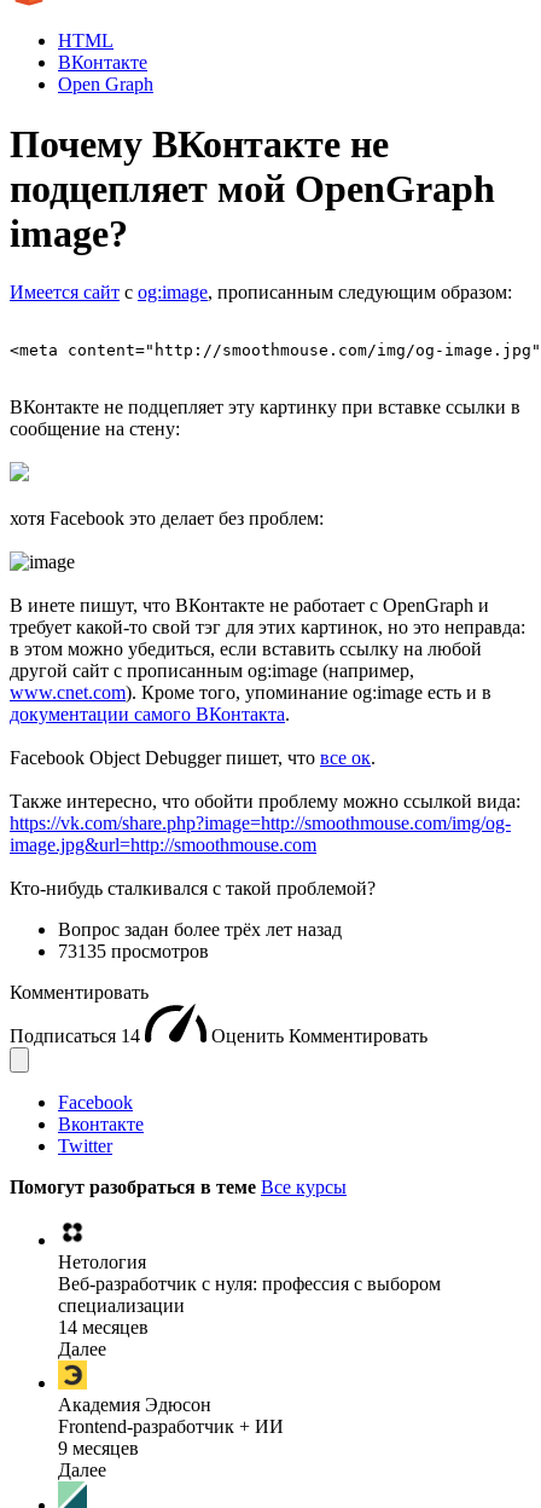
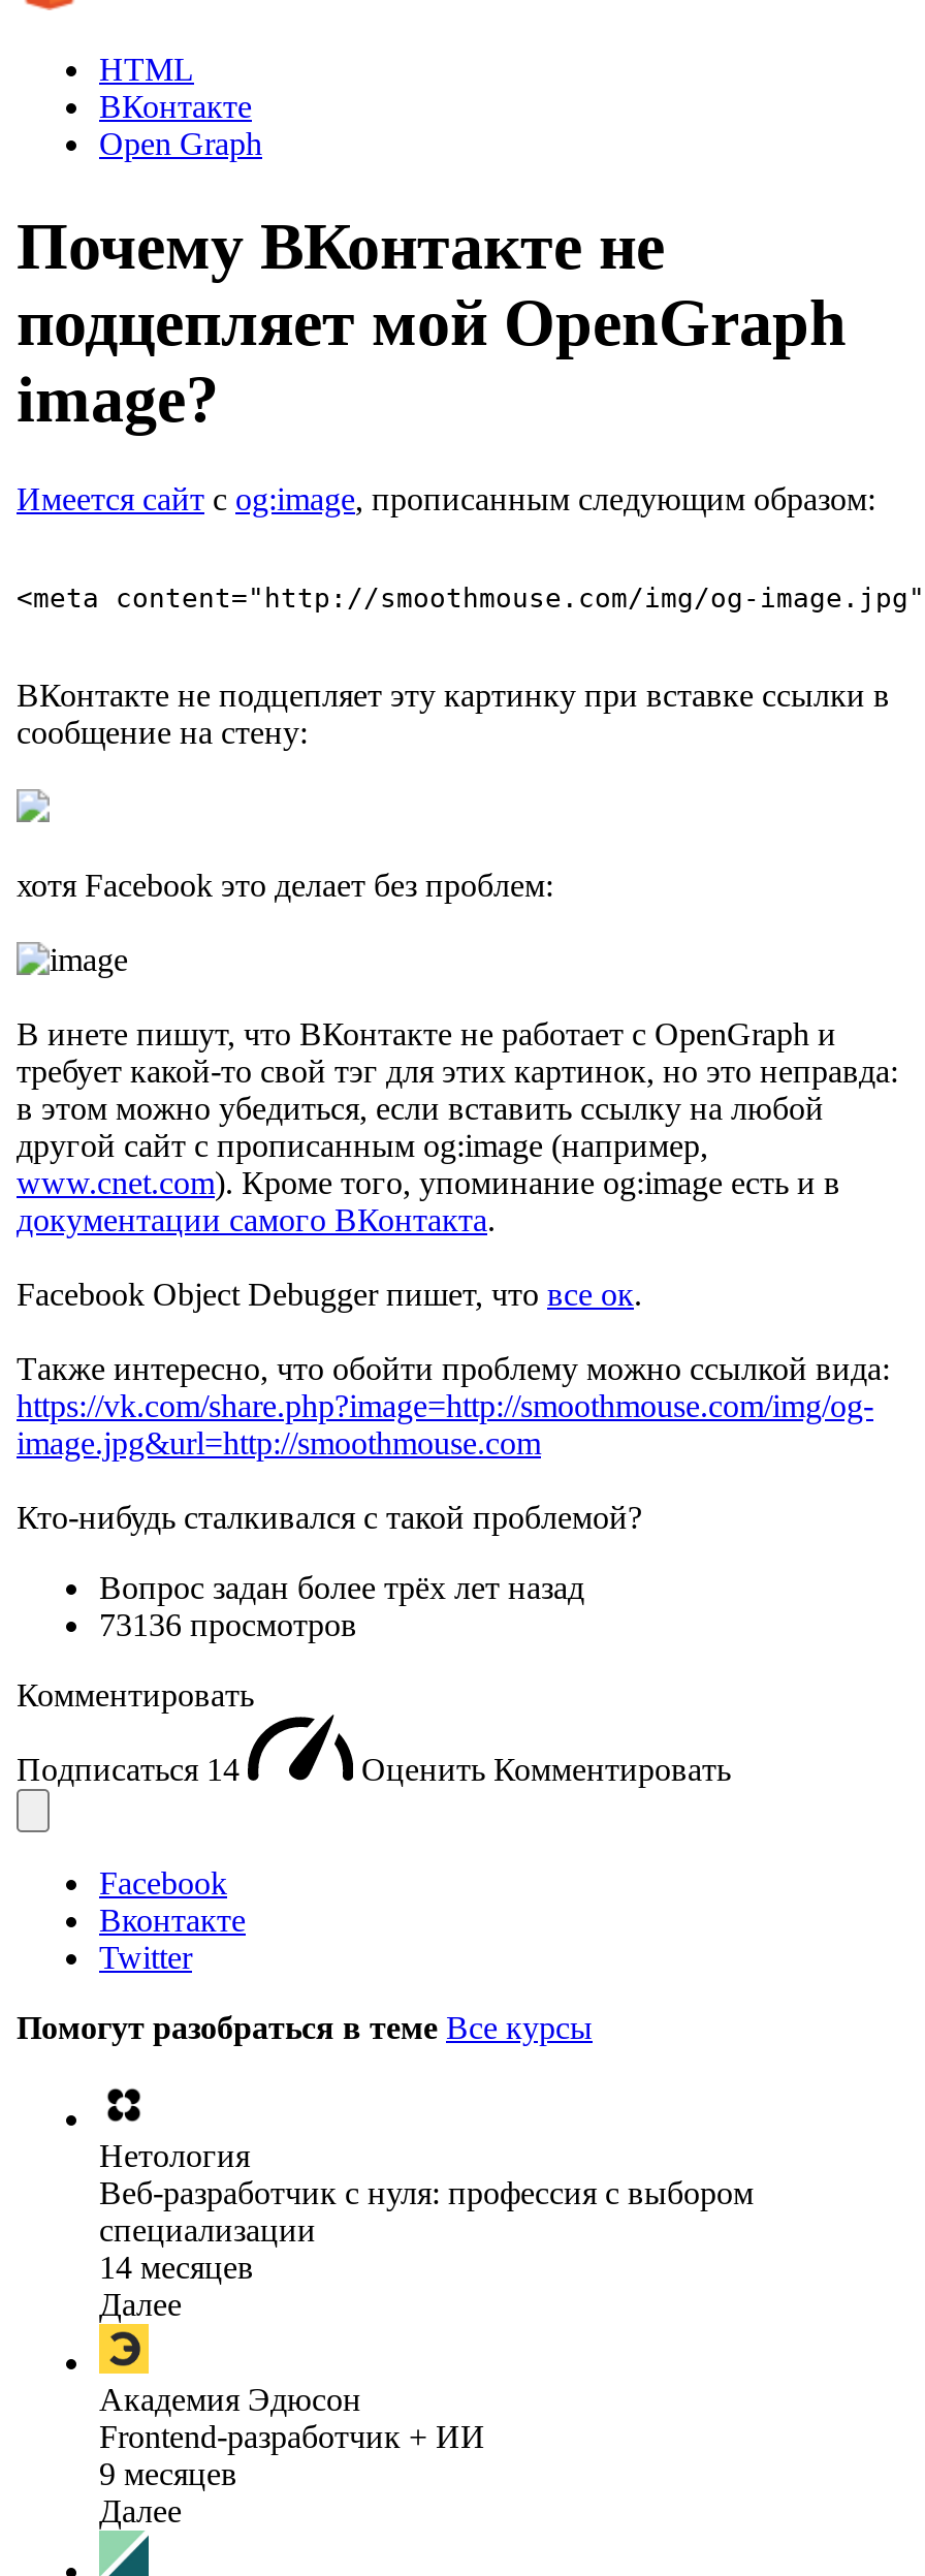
[58,941,209,961] 73135 просмотров -> [99,1607,357,1642] 73136 просмотров

